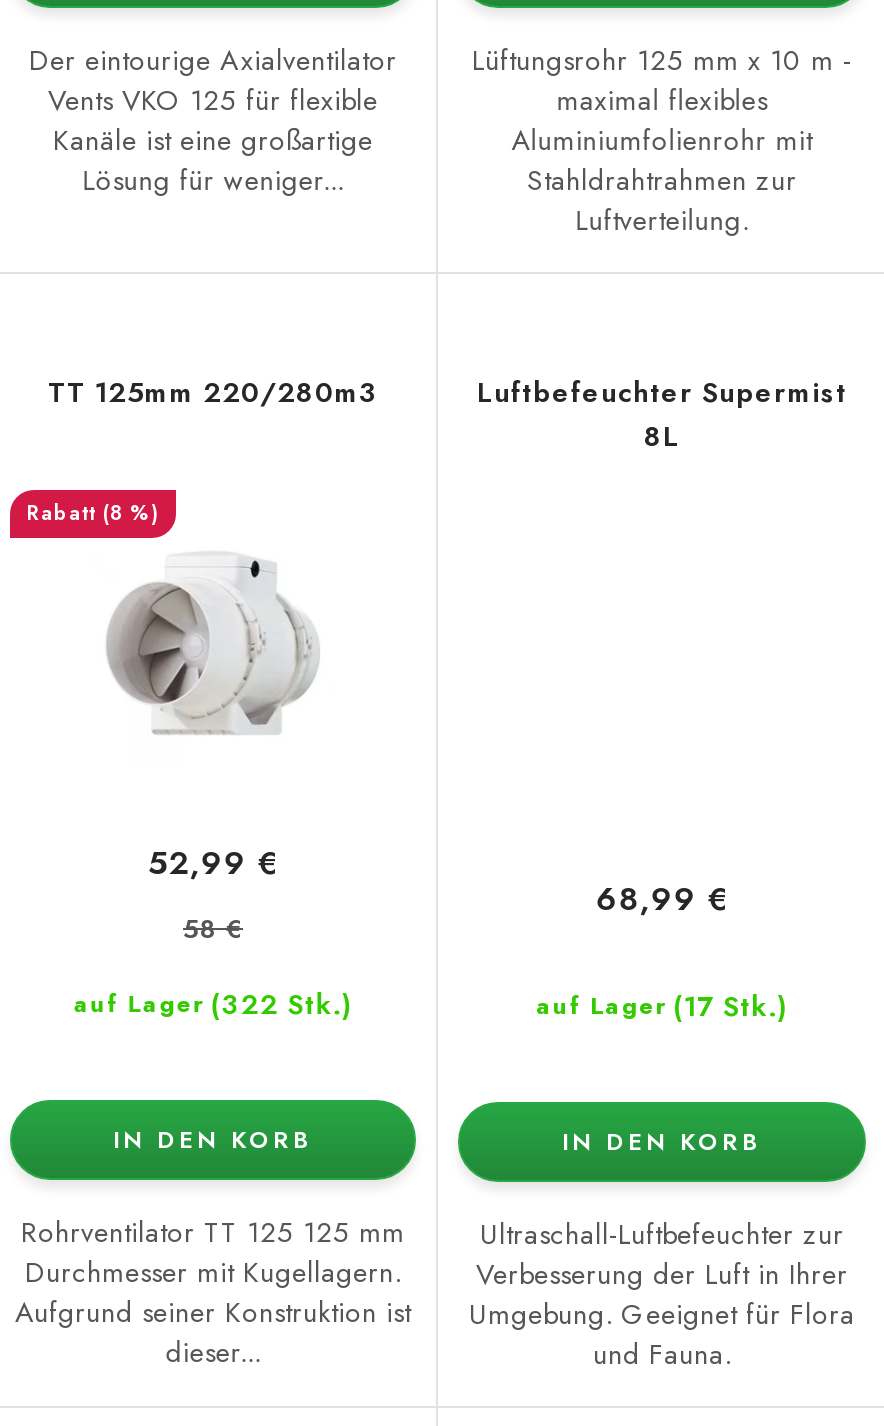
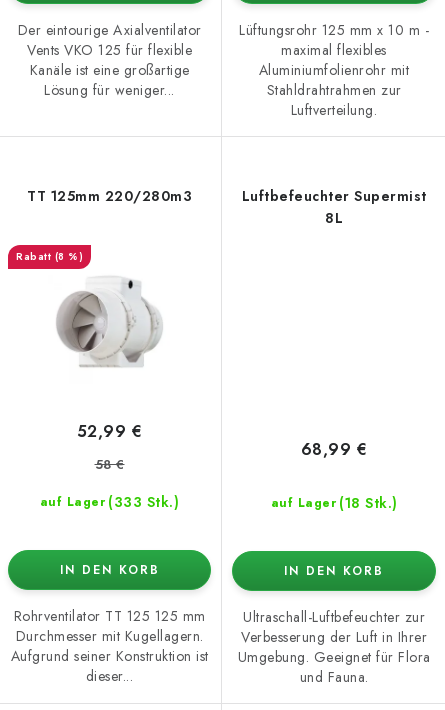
[74,984,352,1024] auf Lager (322 Stk.) -> [40,492,179,512] auf Lager (333 Stk.)
[536,985,788,1025] auf Lager (17 Stk.) -> [270,493,397,513] auf Lager (18 Stk.)

